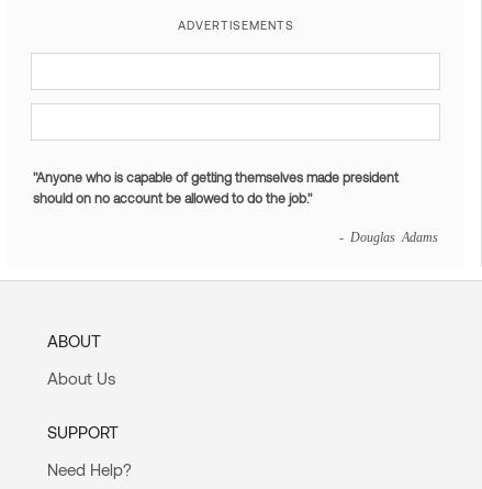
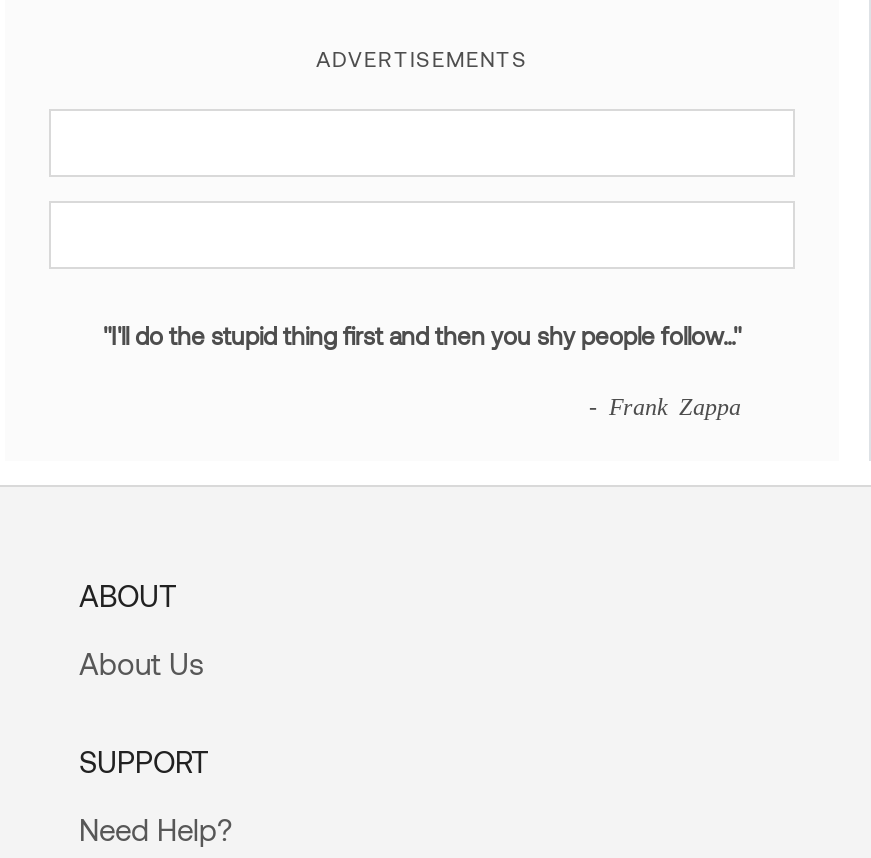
[33,170,399,206] "Anyone who is capable of getting themselves made president | should on no account be allowed to do the job." -> [103,322,741,350] "I'll do the stupid thing first and then you shy people follow..."
[339,230,438,243] - Douglas Adams -> [589,394,741,418] - Frank Zappa

